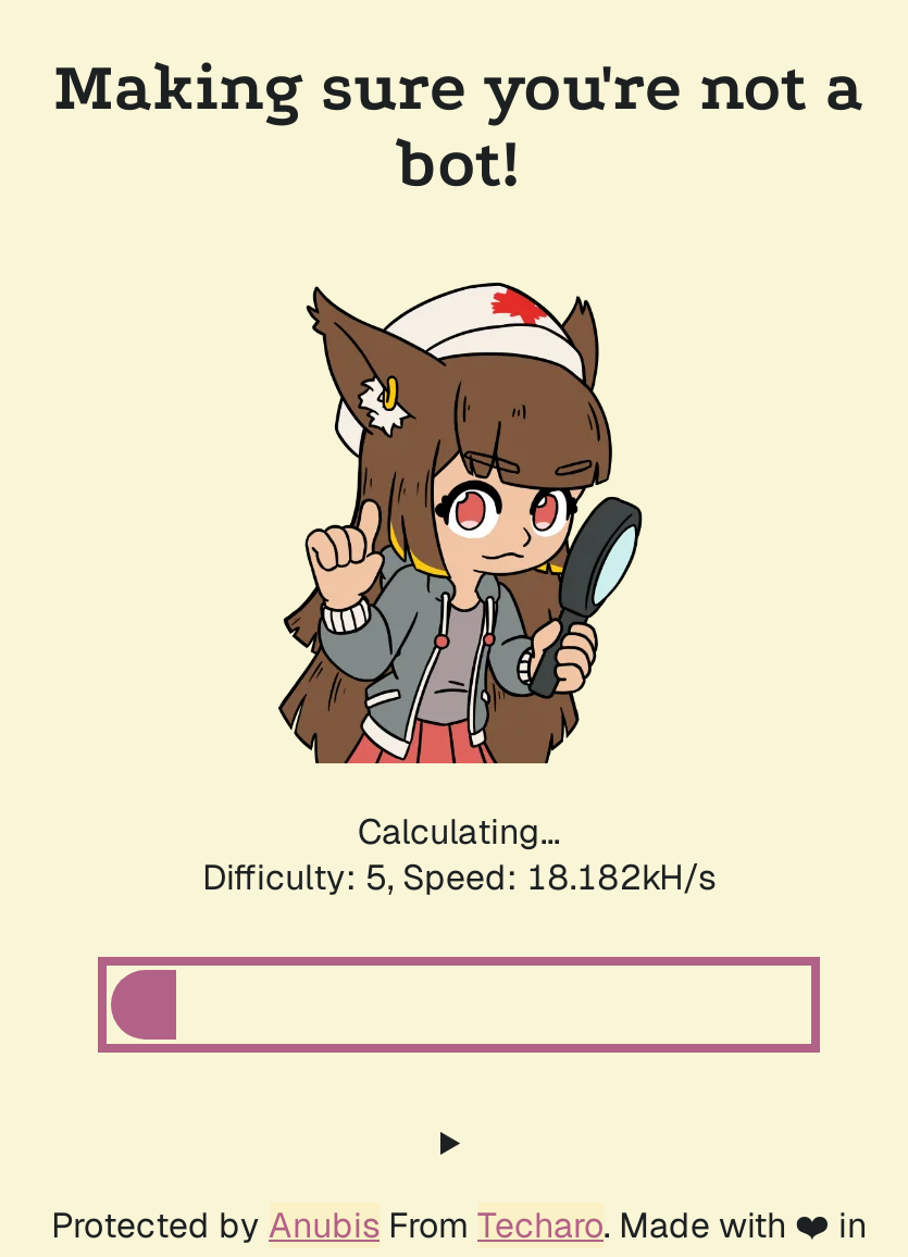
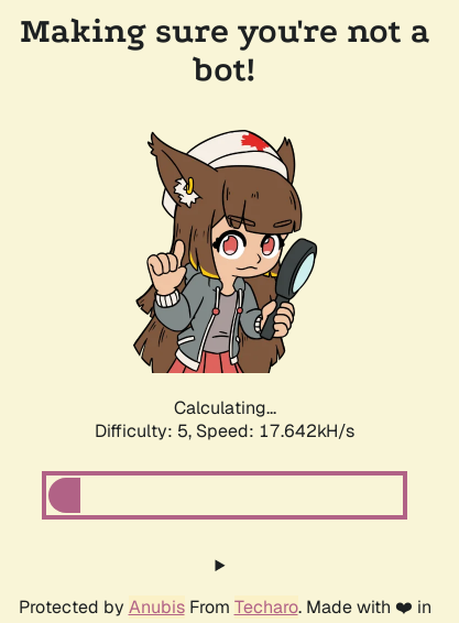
[202,855,716,900] Difficulty: 5, Speed: 18.182kH/s -> [95,419,354,442] Difficulty: 5, Speed: 17.642kH/s

